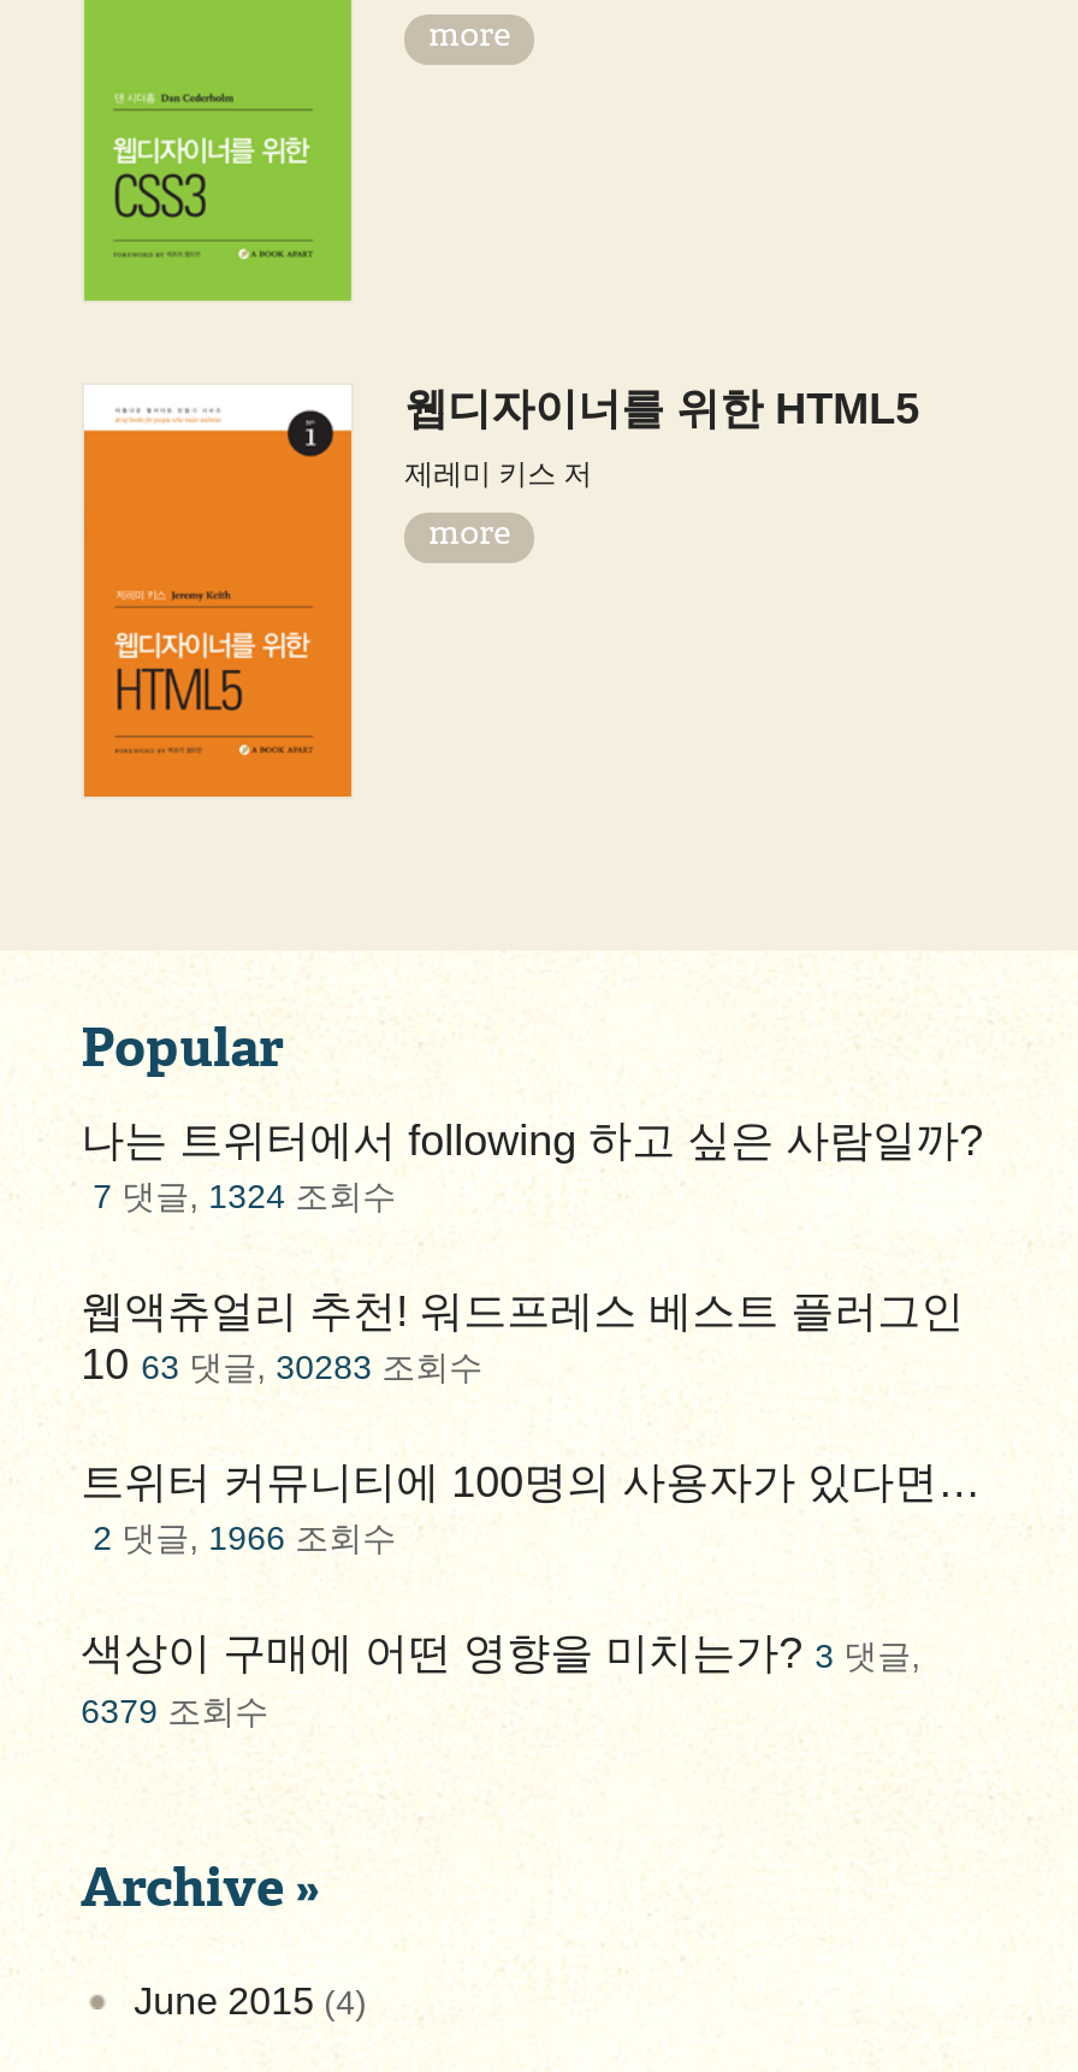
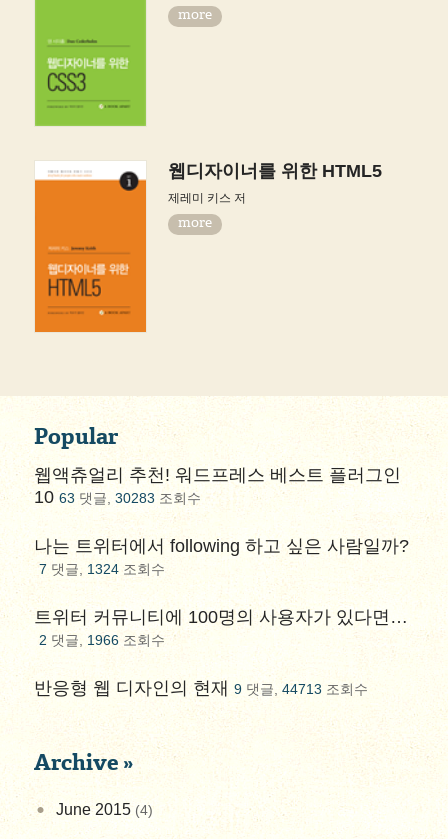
moved [81,1117,983,1216] -> [34,536,409,577]: 나는 트위터에서 following 하고 싶은 사람일까? | 7 댓글, 1324 조회수
moved [81,1288,964,1389] -> [34,465,401,507]: 웹액츄얼리 추천! 워드프레스 베스트 플러그인 | 10 63 댓글, 30283 조회수
[81,1630,921,1731] 색상이 구매에 어떤 영향을 미치는가? 3 댓글, | 6379 조회수 -> [34,678,368,698] 반응형 웹 디자인의 현재 9 댓글, 44713 조회수

